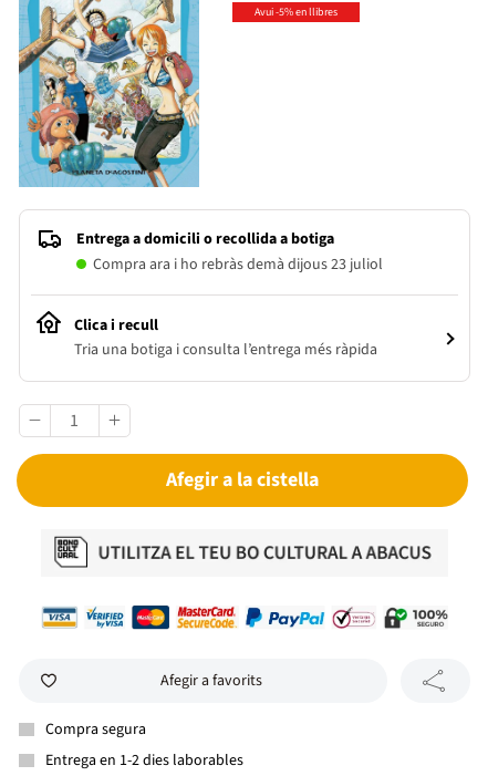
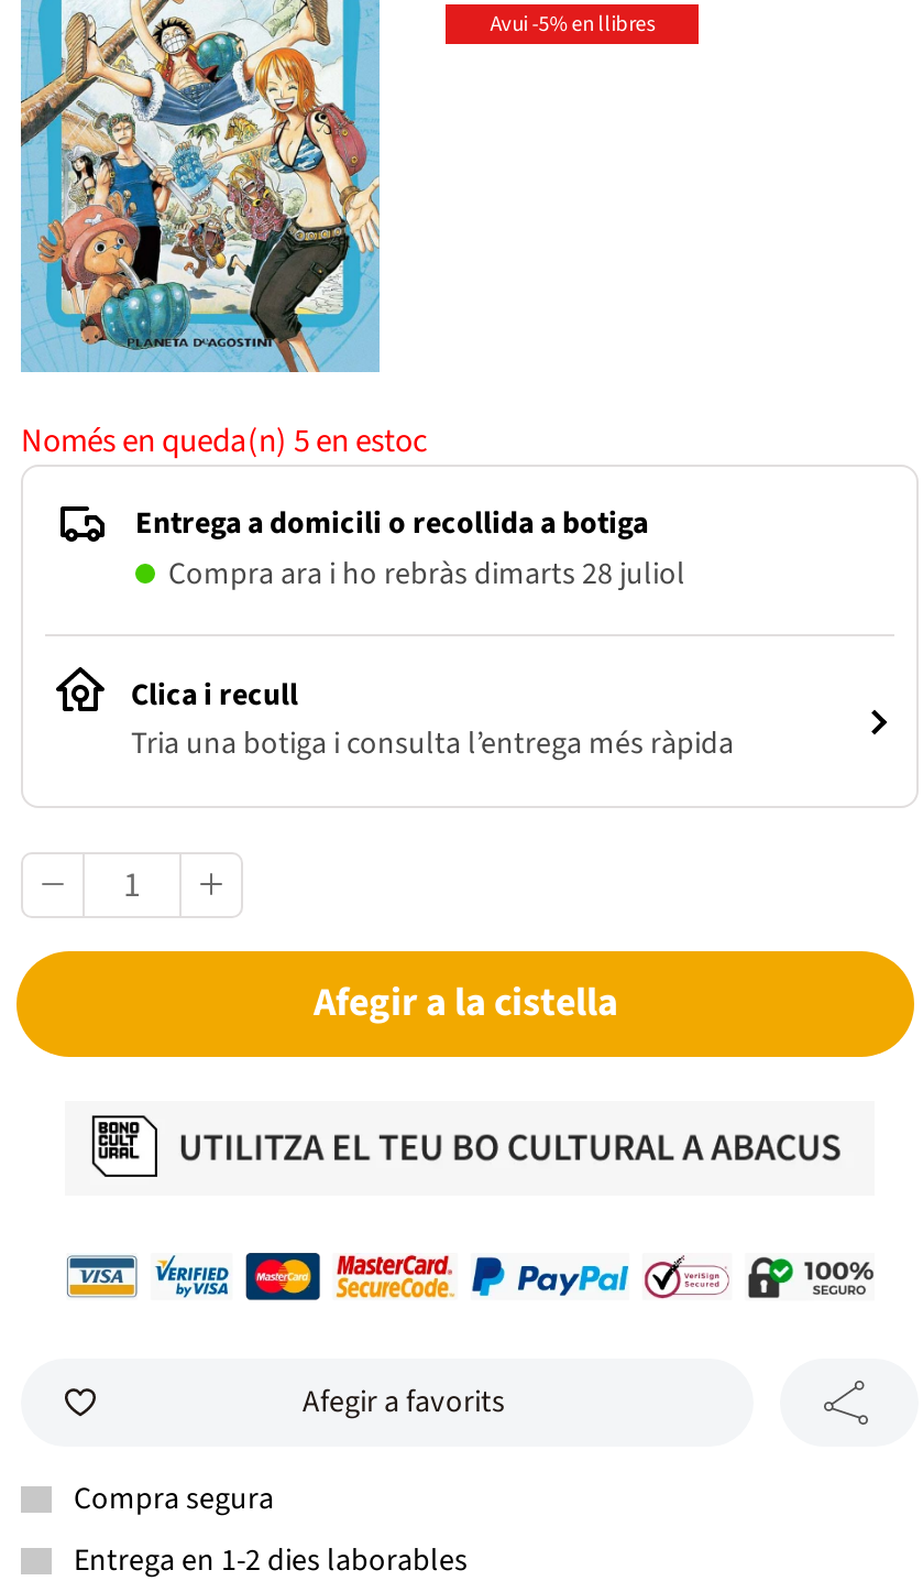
none -> [21,418,428,465] Només en queda(n) 5en estoc
[93,254,383,276] Compra ara i ho rebràs demà dijous 23 juliol -> [168,553,685,597] Compra ara i ho rebràs dimarts 28 juliol

